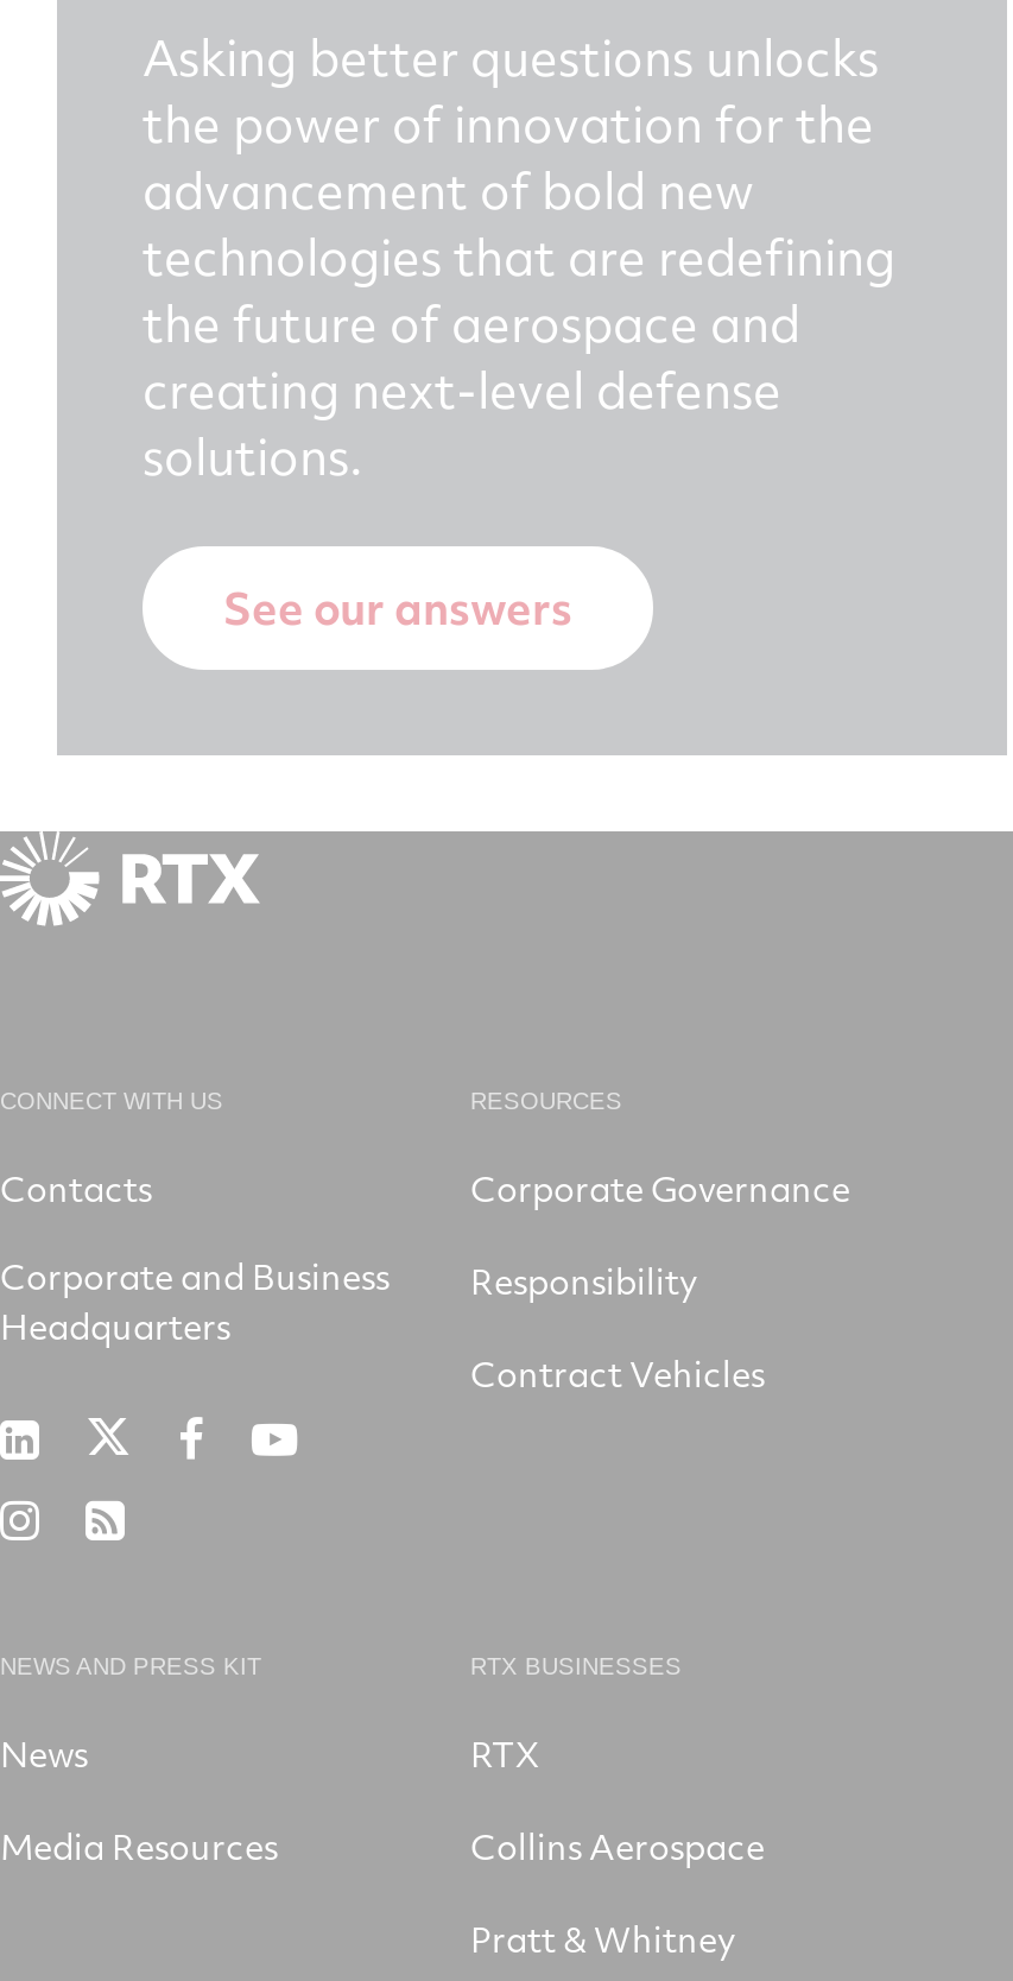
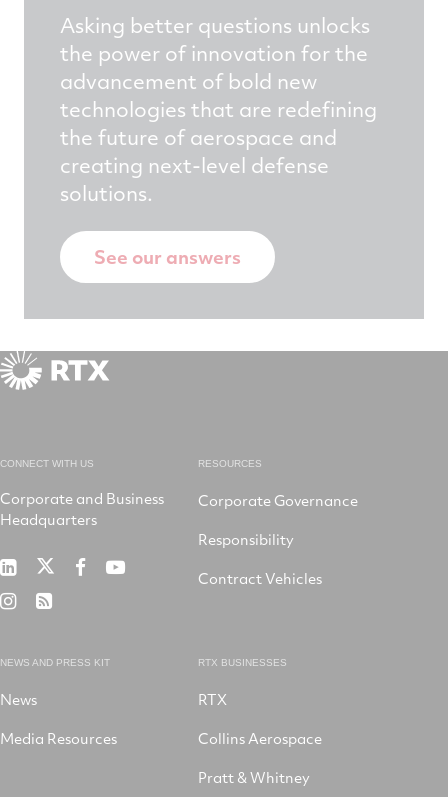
[0,1164,152,1211] Contacts -> none

